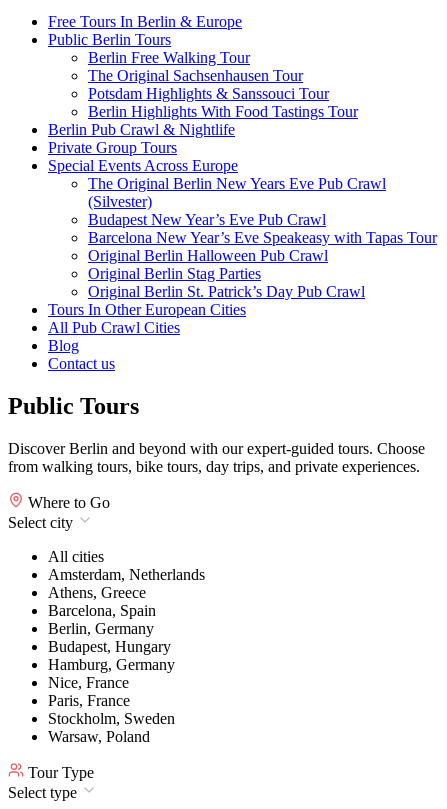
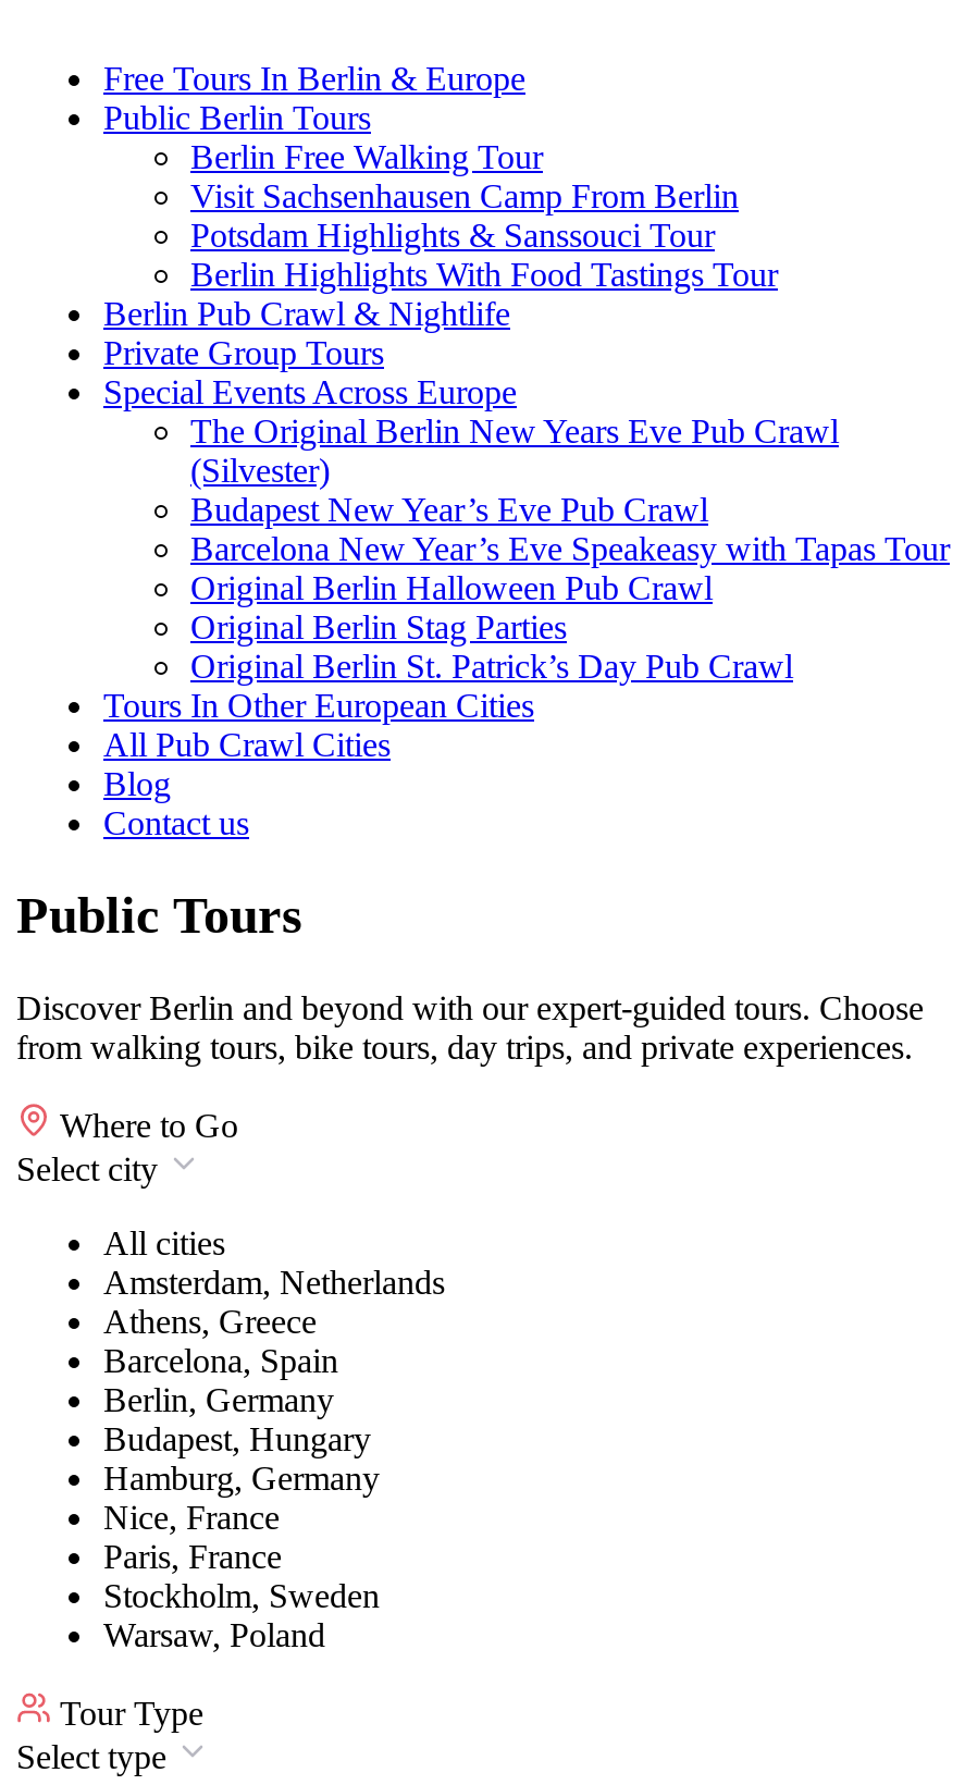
[88,67,303,84] The Original Sachsenhausen Tour -> [190,177,739,214] Visit Sachsenhausen Camp From Berlin

